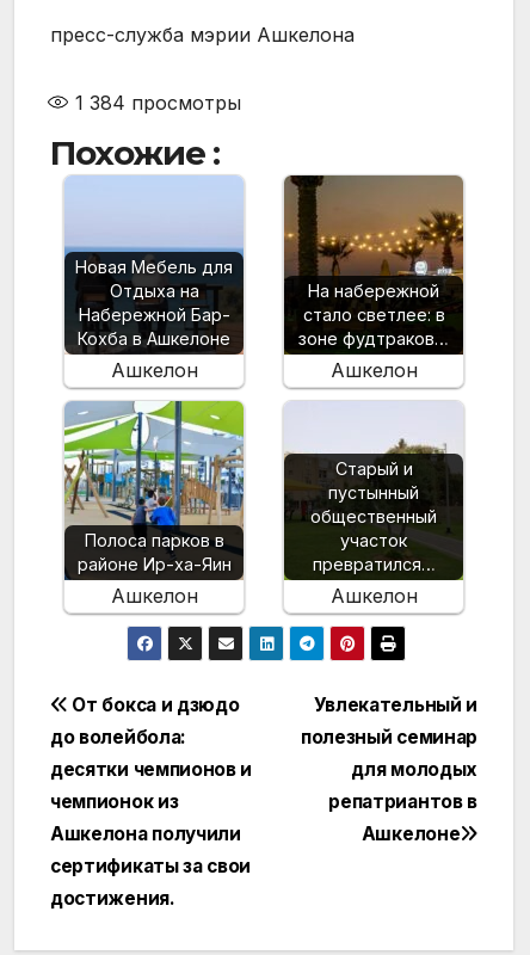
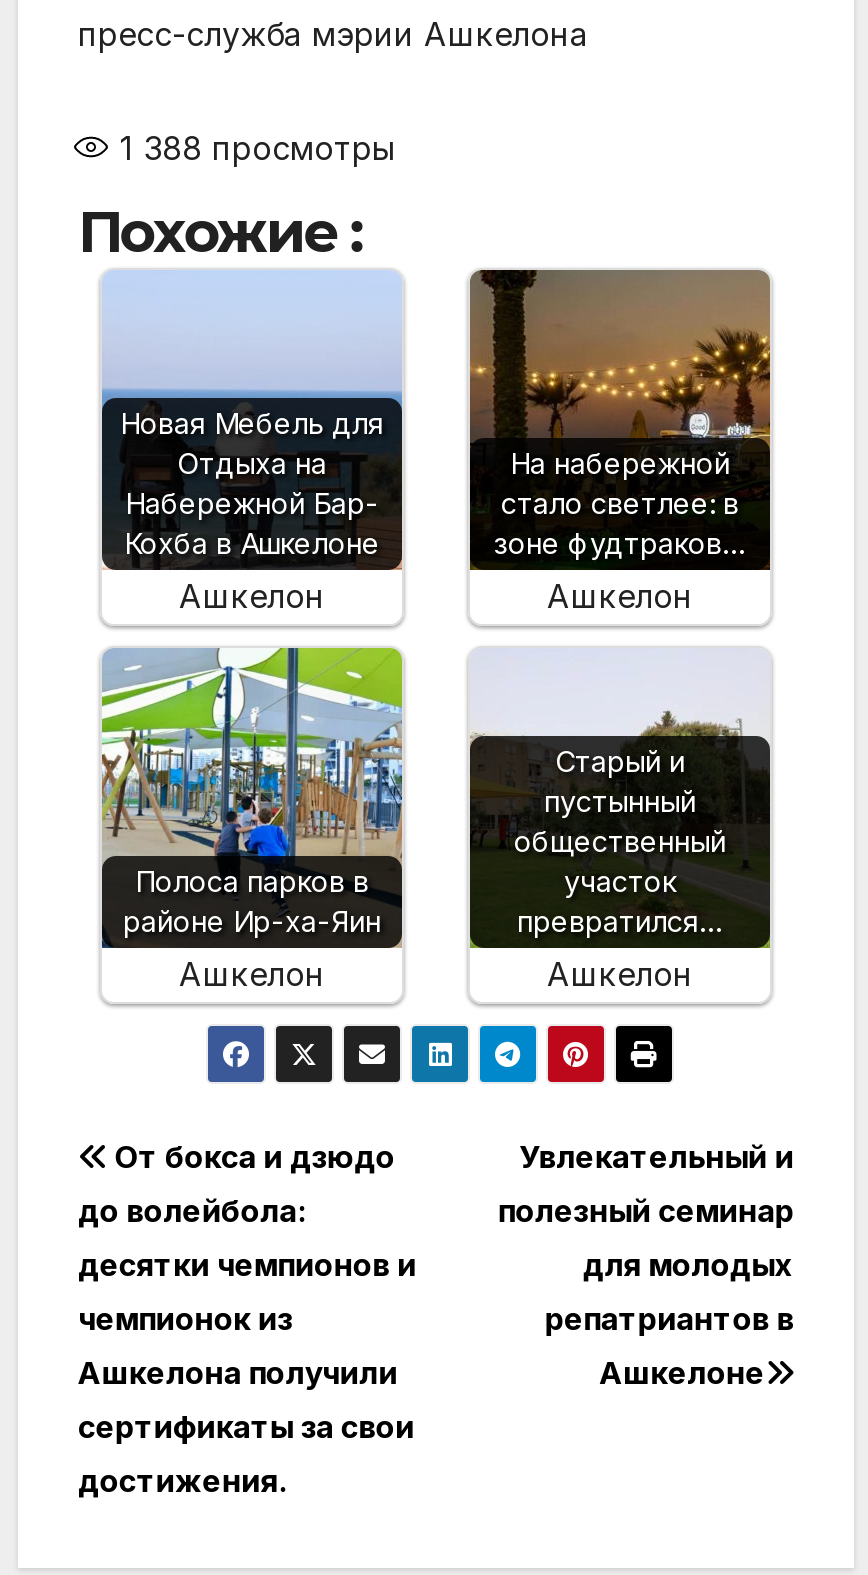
[75,91,241,115] 1 384 просмотры -> [120,128,396,168] 1 388 просмотры

